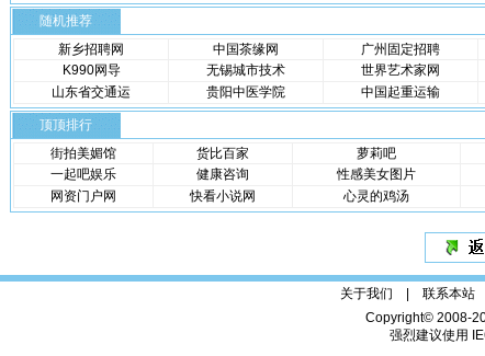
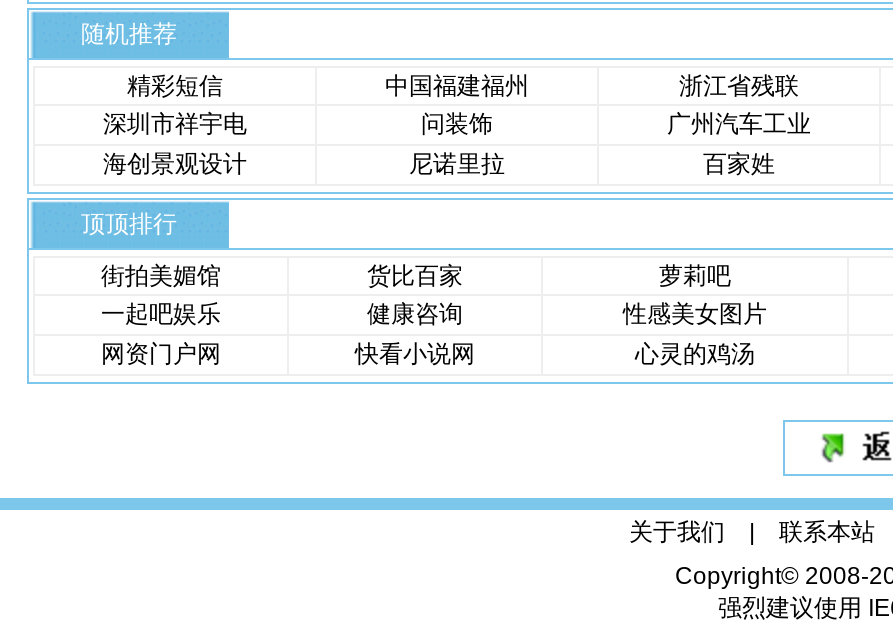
[52,42,440,100] 新乡招聘网 | 中国茶缘网 | 广州固定招聘 | K990网导 | 无锡城市技术 | 世界艺术家网 | 山东省交通运 | 贵阳中医学院 | 中国起重运输 -> [103,72,811,178] 精彩短信 | 中国福建福州 | 浙江省残联 | 深圳市祥宇电 | 问装饰 | 广州汽车工业 | 海创景观设计 | 尼诺里拉 | 百家姓

